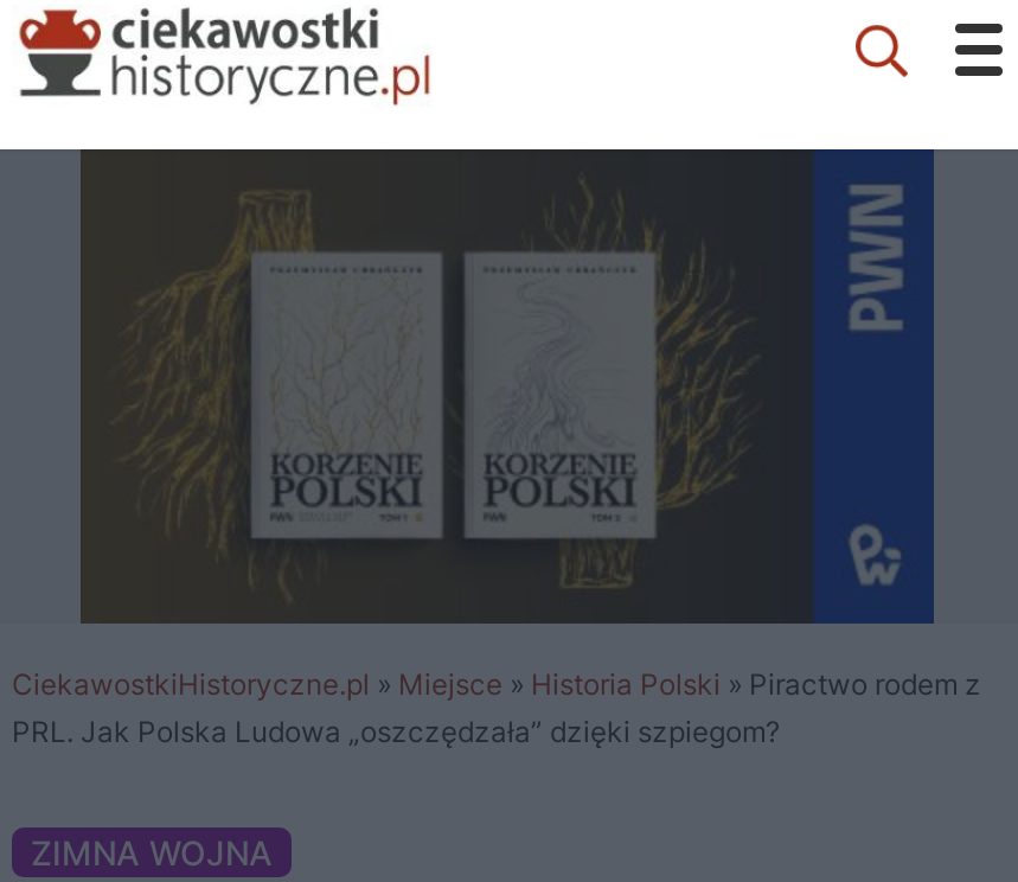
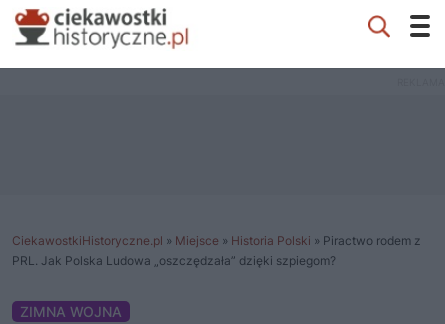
[81,152,934,624] [image] -> none

